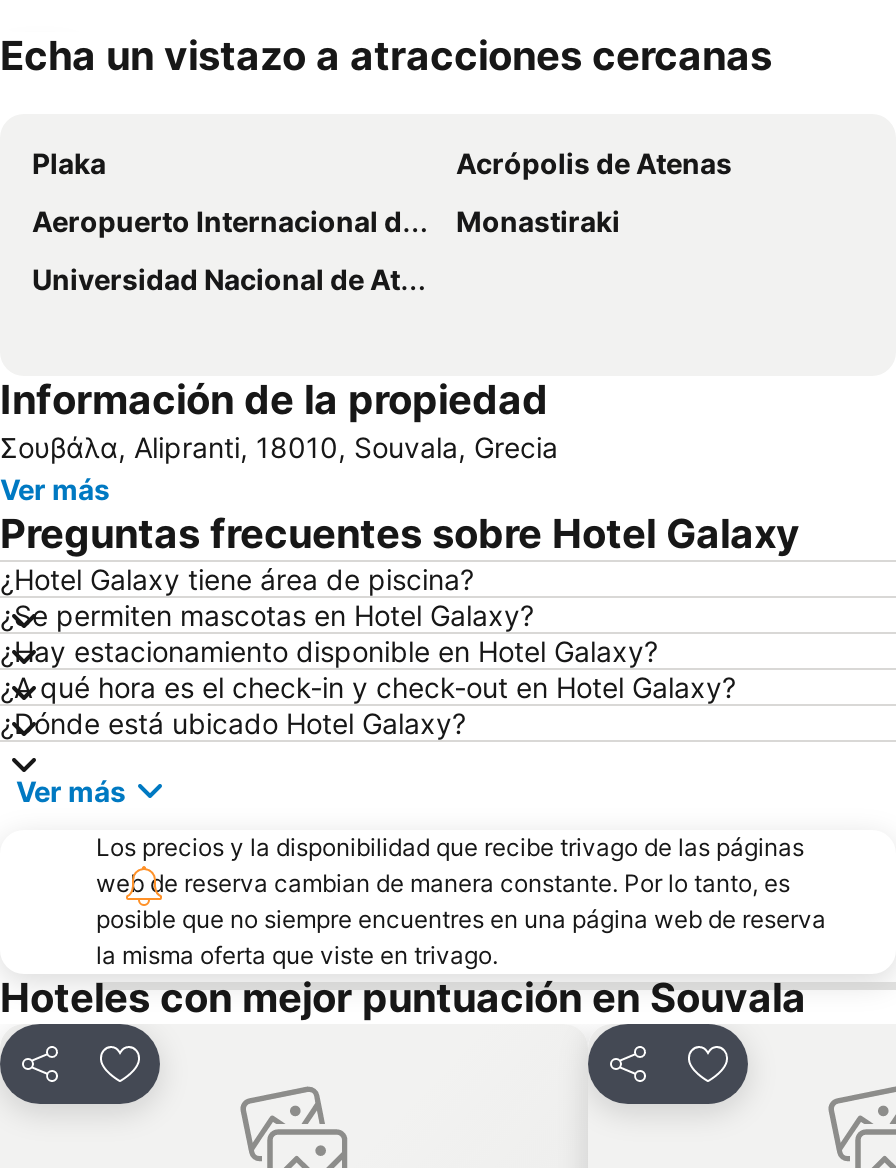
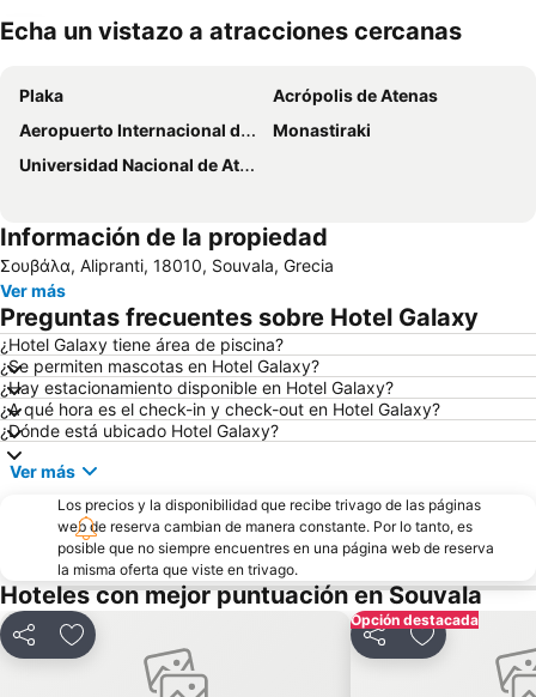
none -> [351,611,479,629] Opción destacada

